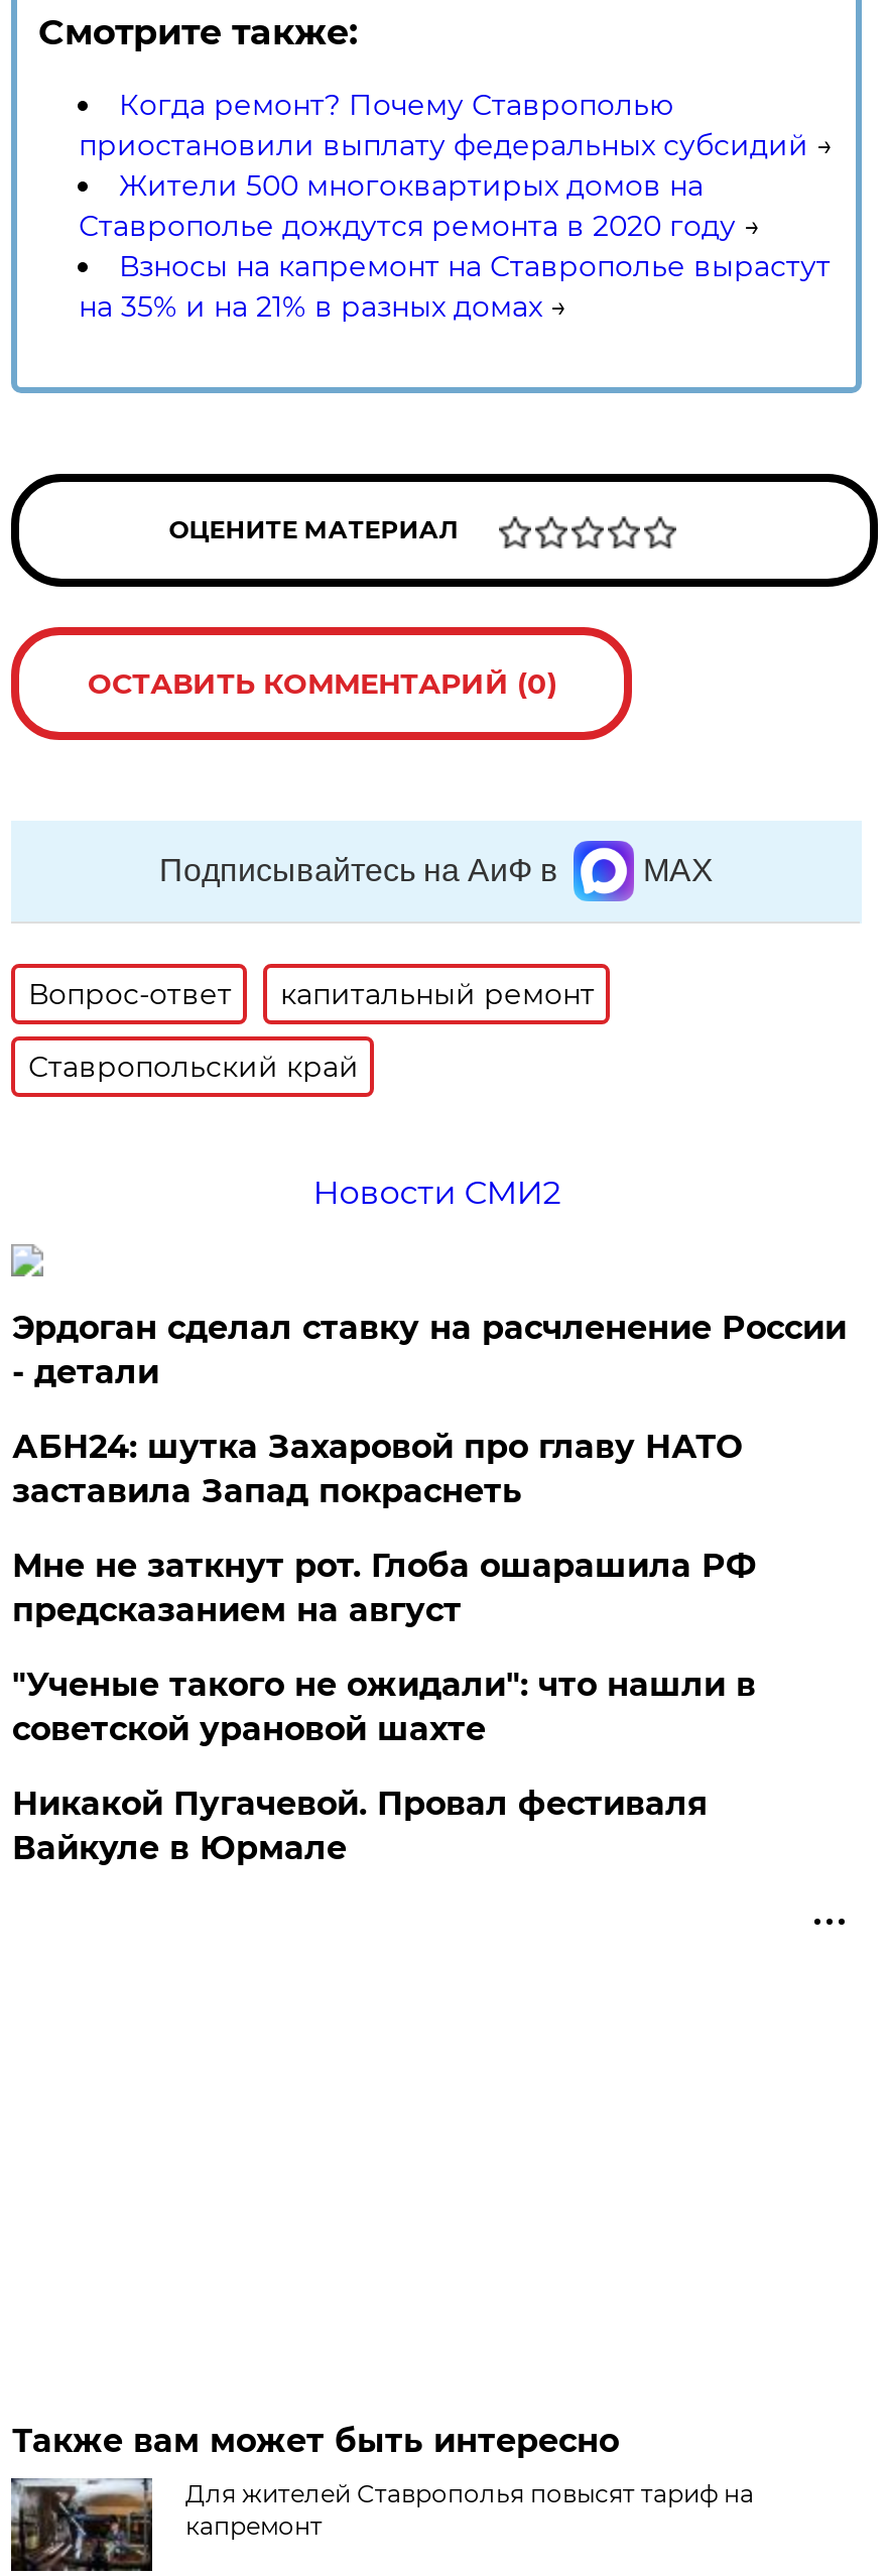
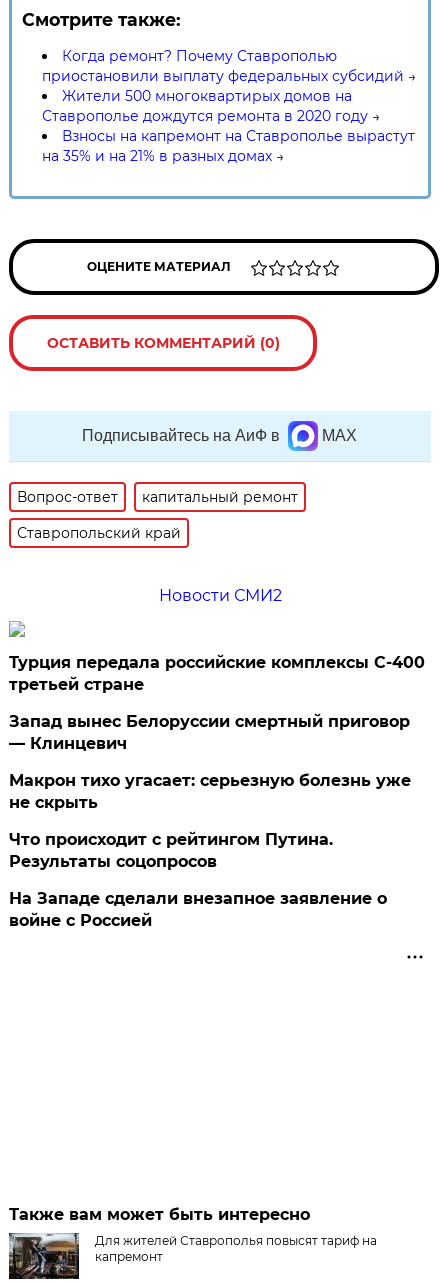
[12,1309,846,1391] Эрдоган сделал ставку на расчленение России | - детали -> [9,653,425,694] Турция передала российские комплексы С-400 | третьей стране
[12,1428,742,1510] АБН24: шутка Захаровой про главу НАТО | заставила Запад покраснеть -> [9,712,410,753] Запад вынес Белоруссии смертный приговор | — Клинцевич
[12,1547,756,1629] Мне не заткнут рот. Глоба ошарашила РФ | предсказанием на август -> [9,771,411,812] Макрон тихо угасает: серьезную болезнь уже | не скрыть
[12,1666,756,1748] "Ученые такого не ожидали": что нашли в | советской урановой шахте -> [9,830,333,871] Что происходит с рейтингом Путина. | Результаты соцопросов
[12,1785,707,1867] Никакой Пугачевой. Провал фестиваля | Вайкуле в Юрмале -> [9,889,387,930] На Западе сделали внезапное заявление о | войне с Россией

